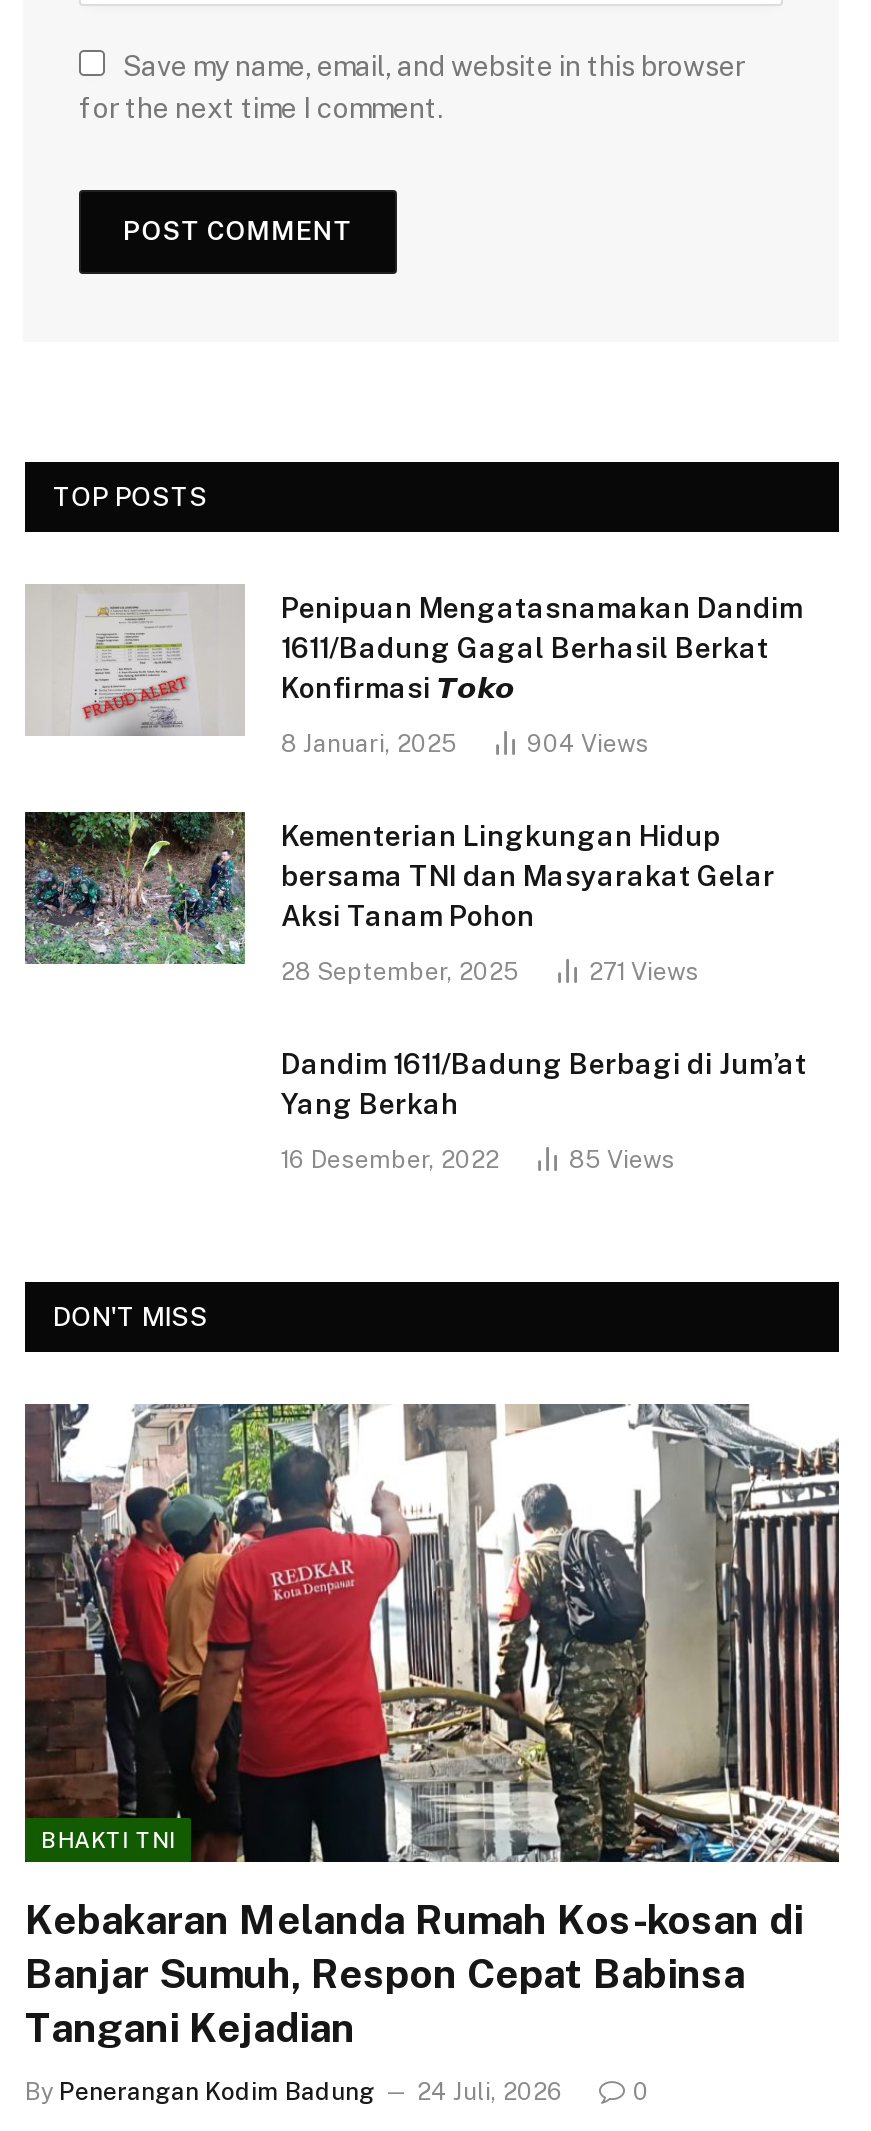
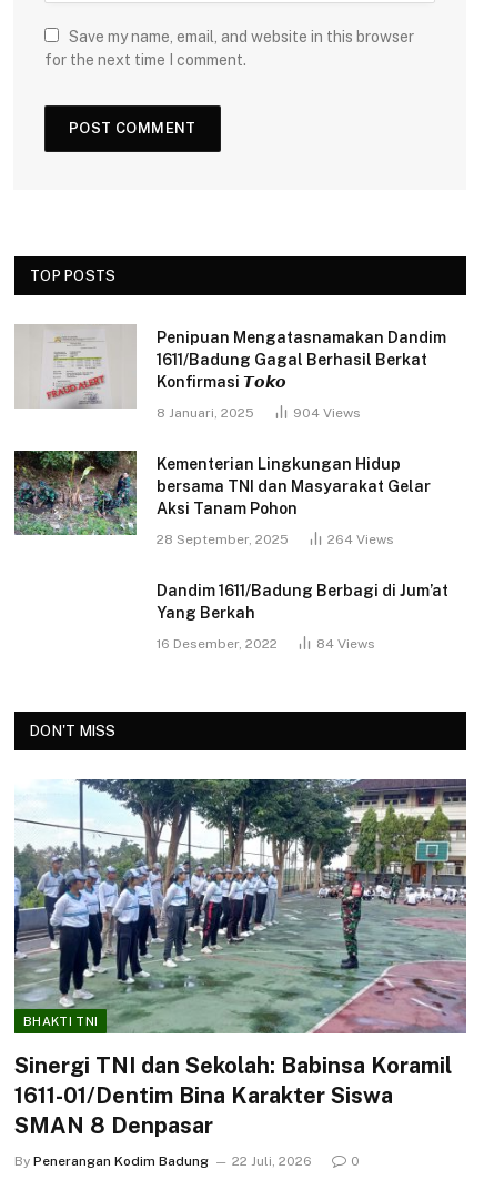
[589,958,699,986] 271 Views -> [327,532,394,547] 264 Views
[569,1146,675,1174] 85 Views -> [316,636,375,652] 84 Views
[23,1402,841,2052] [image] | Kebakaran Melanda Rumah Kos-kosan di | Banjar Sumuh, Respon Cepat Babinsa | Tangani Kejadian -> [13,778,467,1139] [image] | Sinergi TNI dan Sekolah: Babinsa Koramil | 1611-01/Dentim Bina Karakter Siswa | SMAN 8 Denpasar
[25,2078,563,2106] By Penerangan Kodim Badung 24 Juli, 2026 -> [14,1154,312,1169] By Penerangan Kodim Badung 22 Juli, 2026

